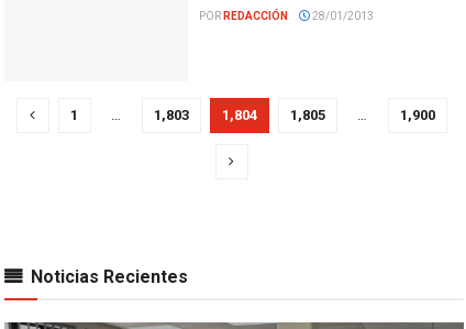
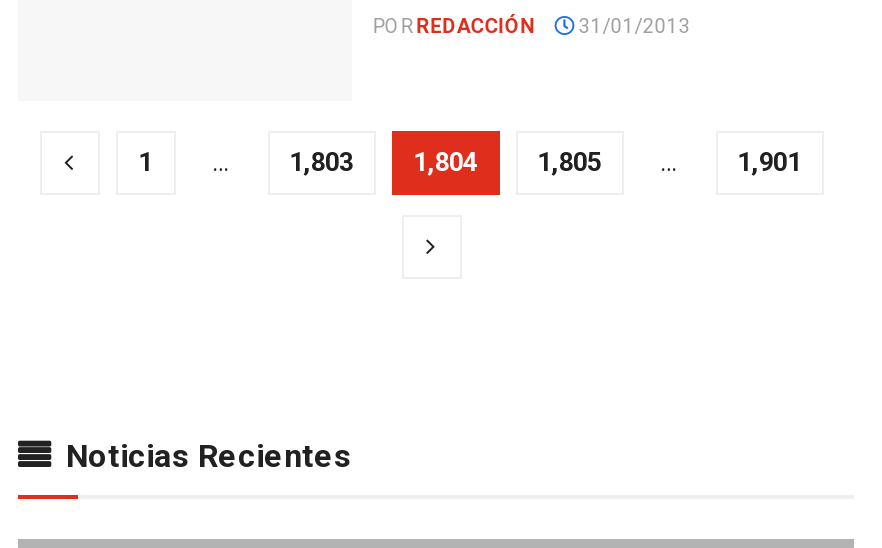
[199,10,374,22] POR REDACCIÓN 28/01/2013 -> [372,15,690,37] POR REDACCIÓN 31/01/2013
[400,107,435,124] 1,900 -> [737,148,801,178] 1,901

